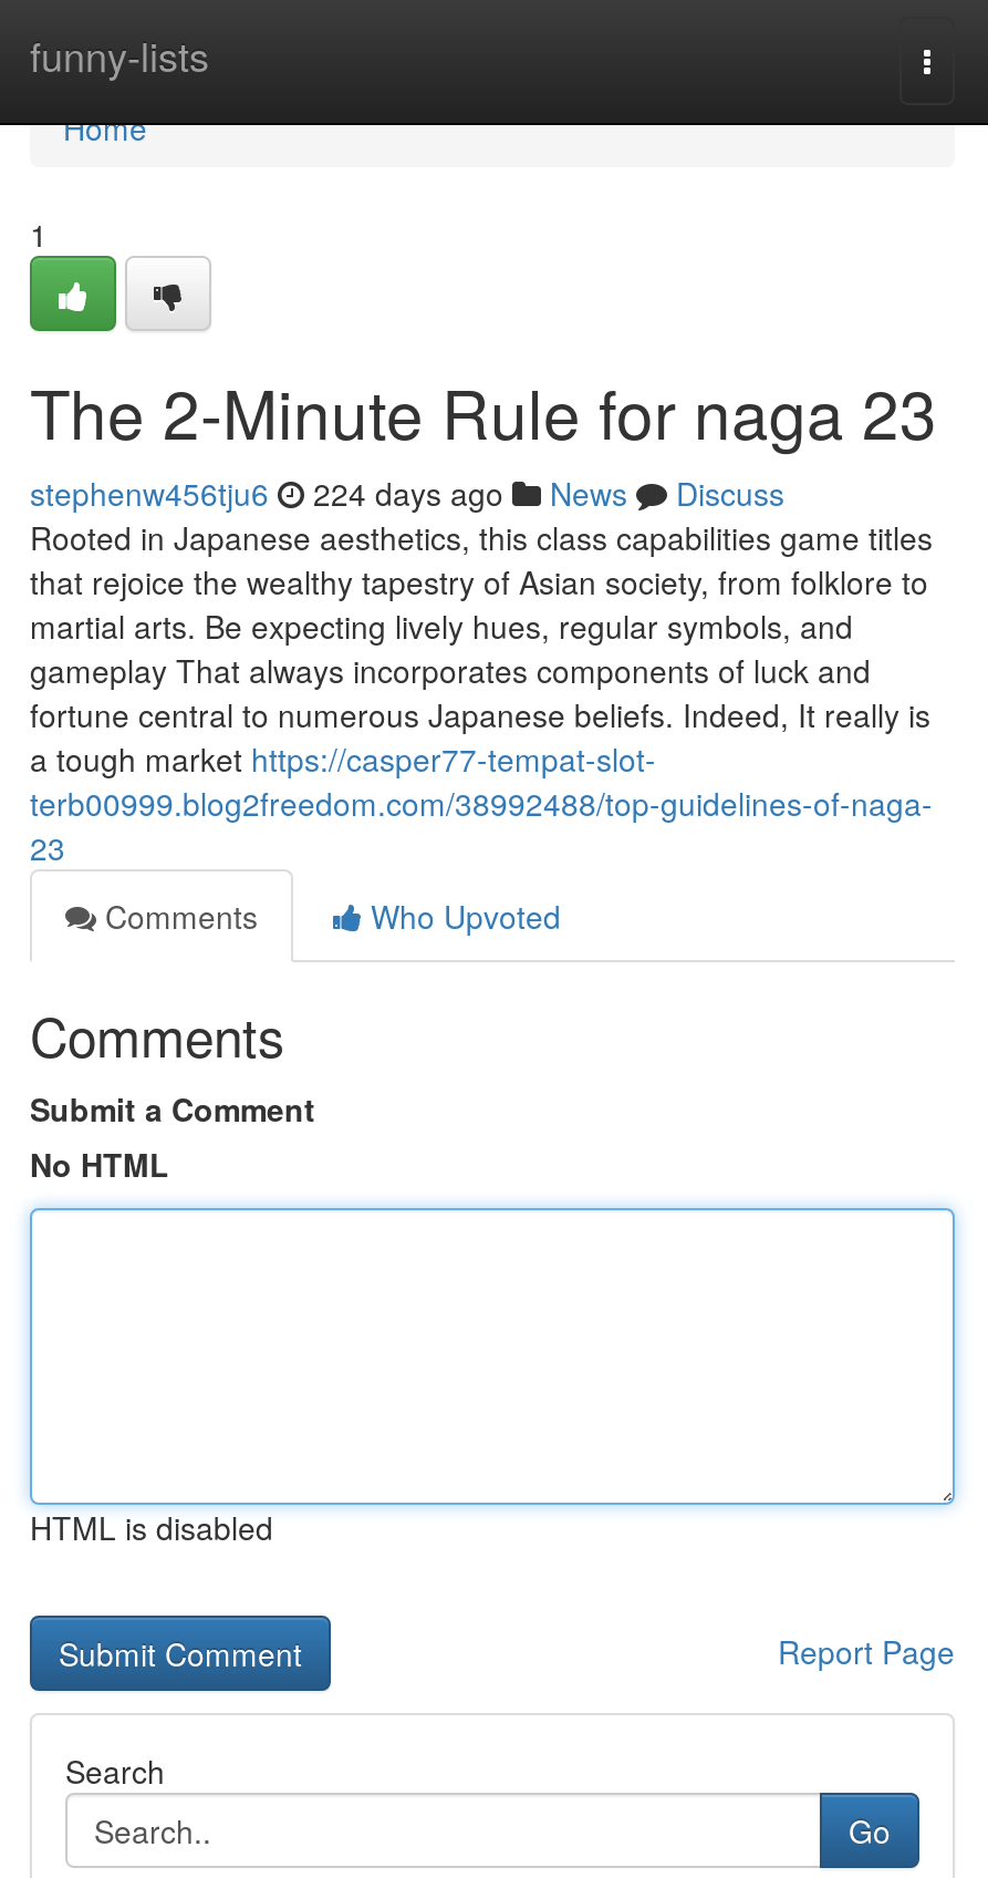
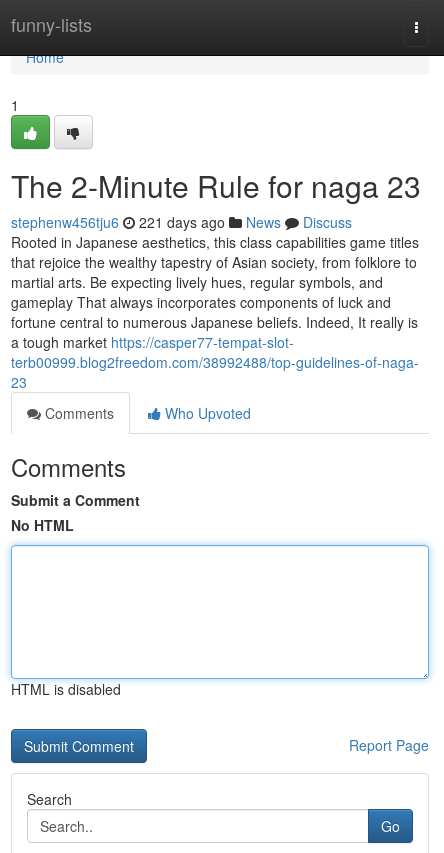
[30,471,784,515] stephenw456tju6 224 days ago News Discuss -> [11,212,352,232] stephenw456tju6 221 days ago News Discuss

